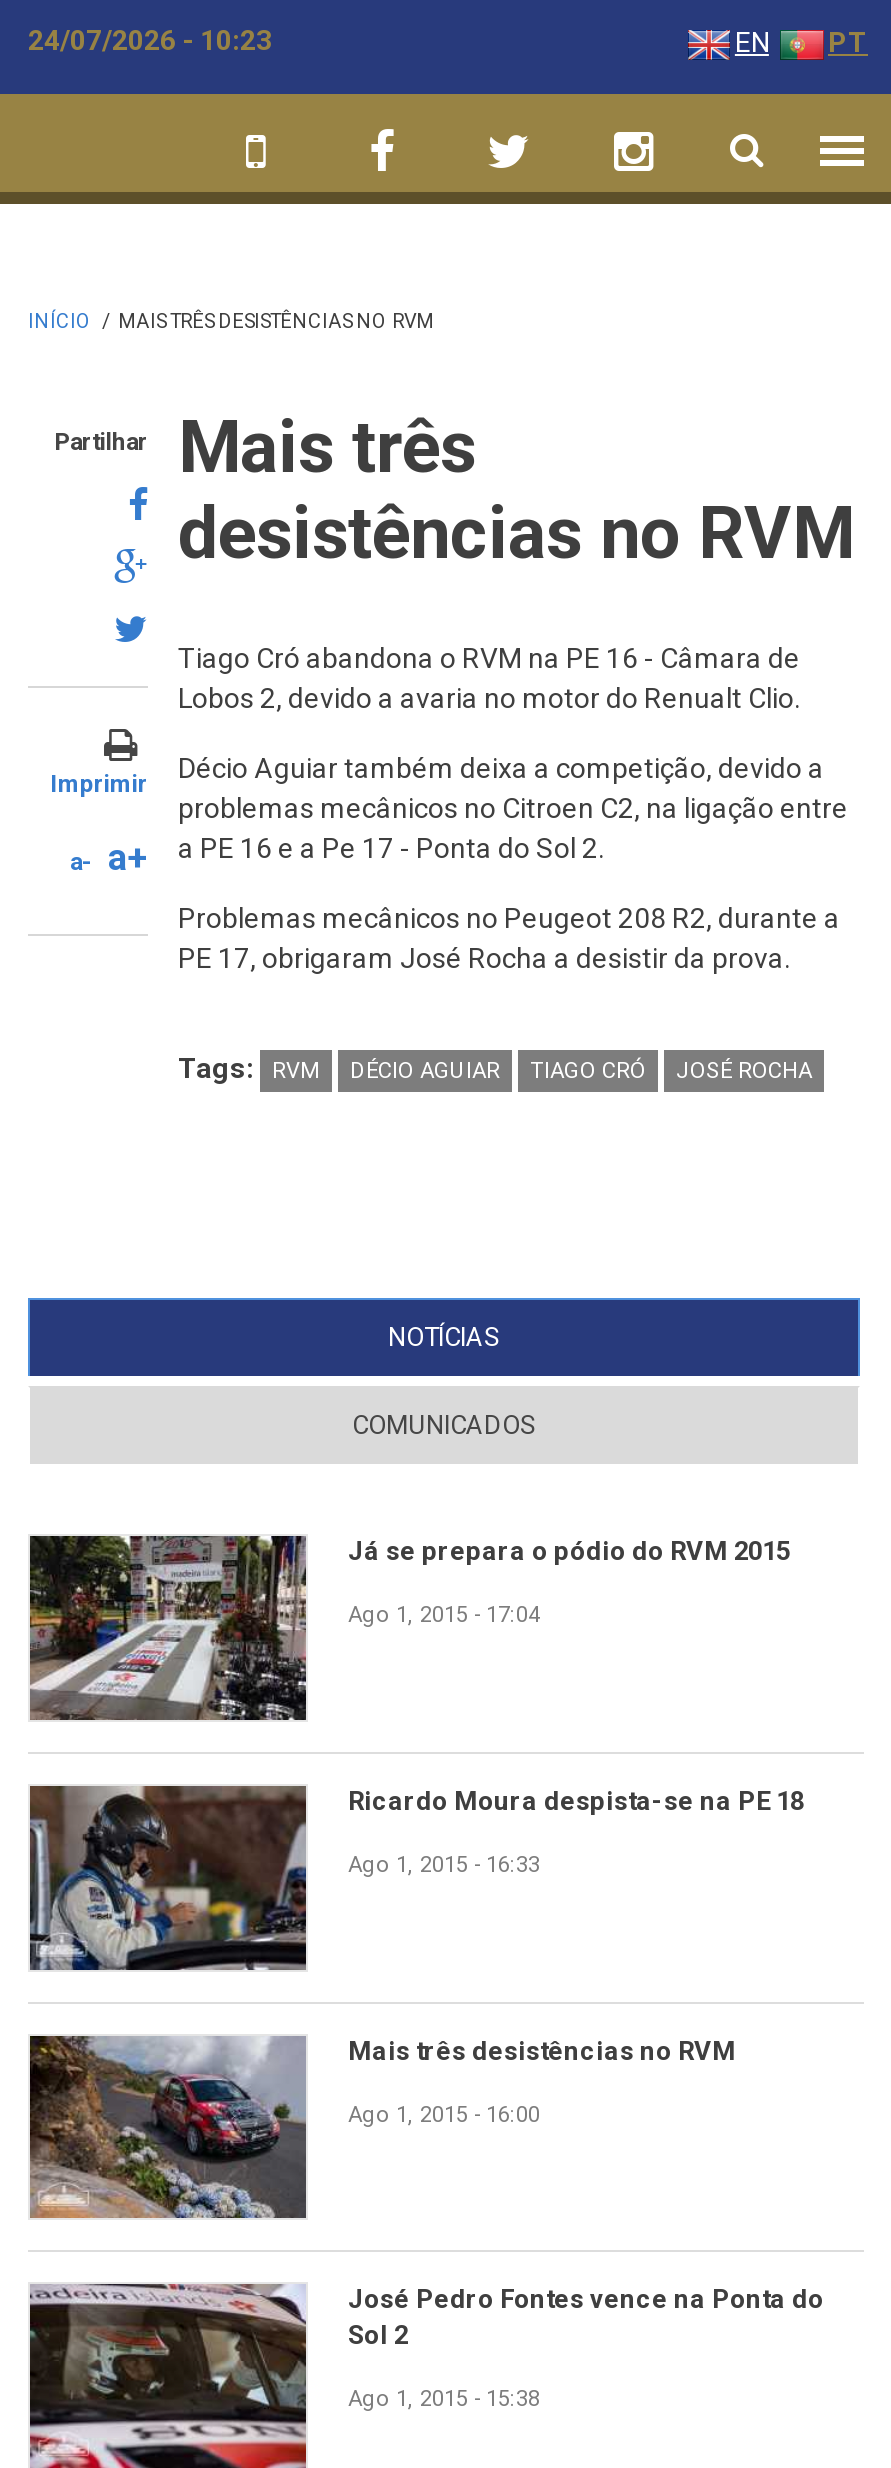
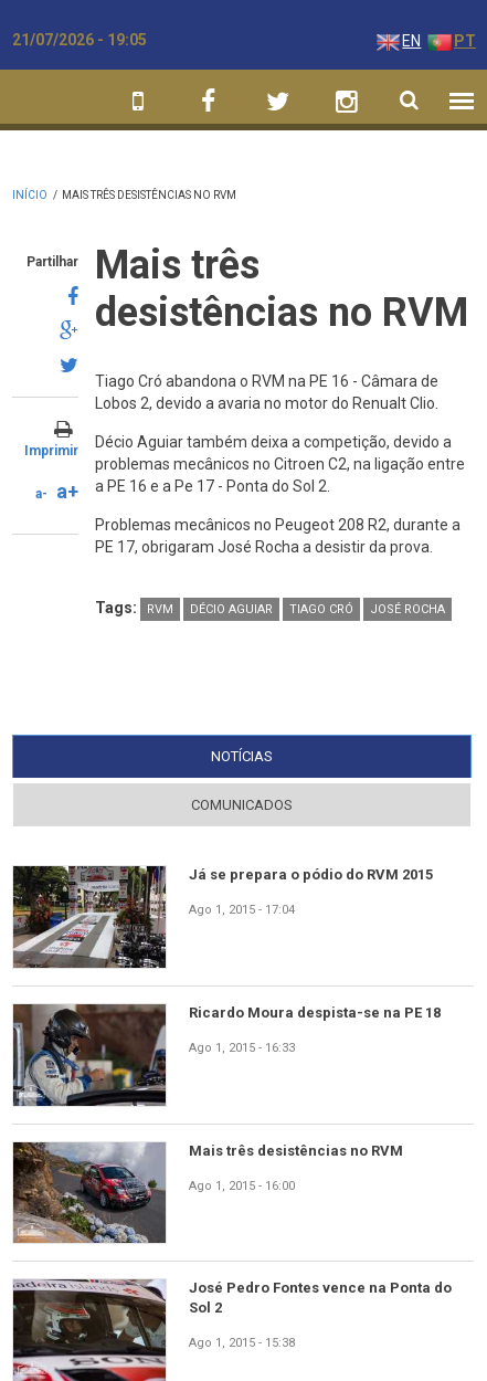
[28,24,272,56] 24/07/2026 - 10:23 -> [12,31,147,49] 21/07/2026 - 19:05

